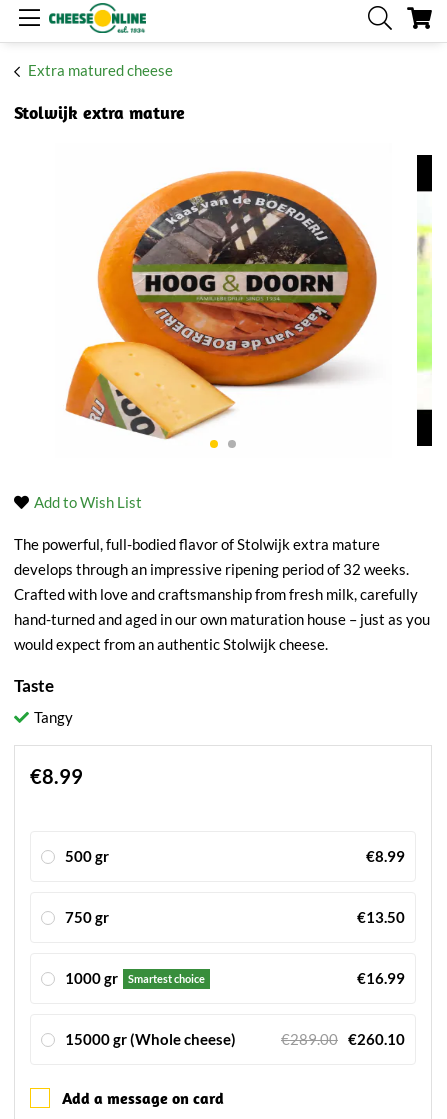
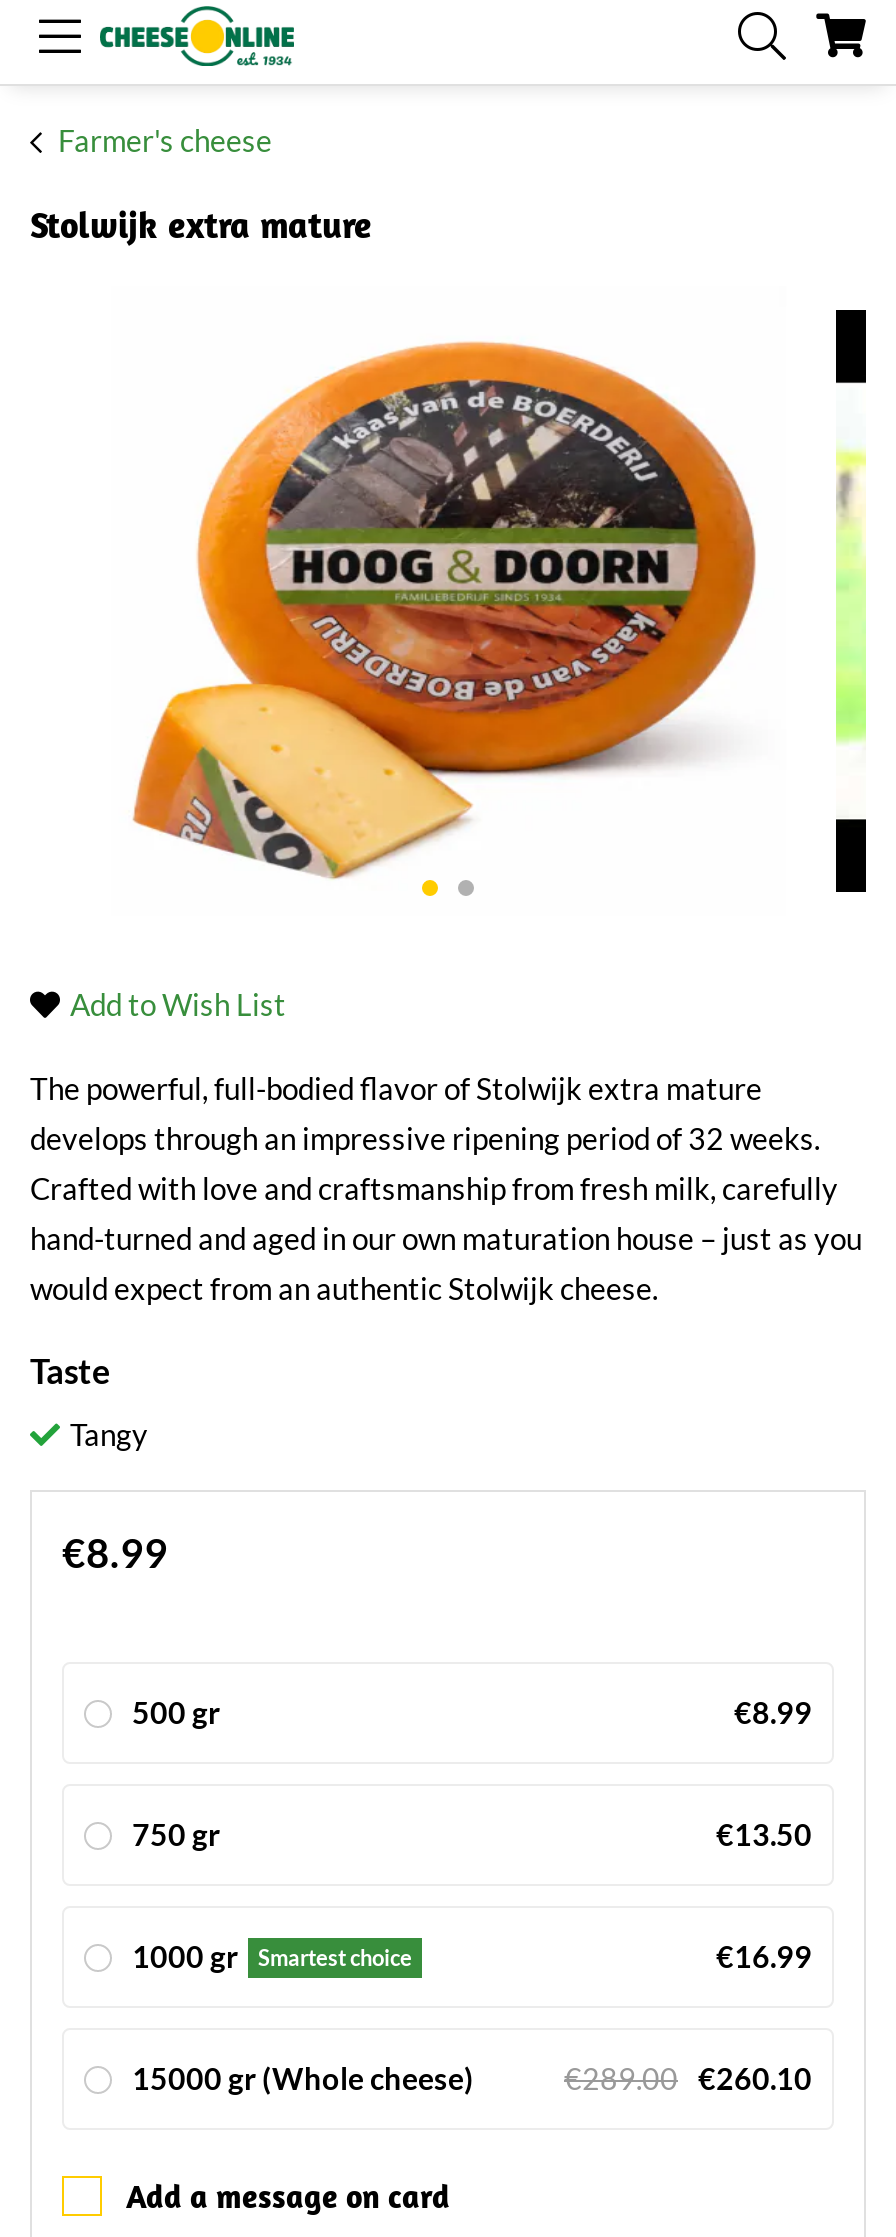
[28,61,173,79] Extra matured cheese -> [58,122,272,158] Farmer's cheese

